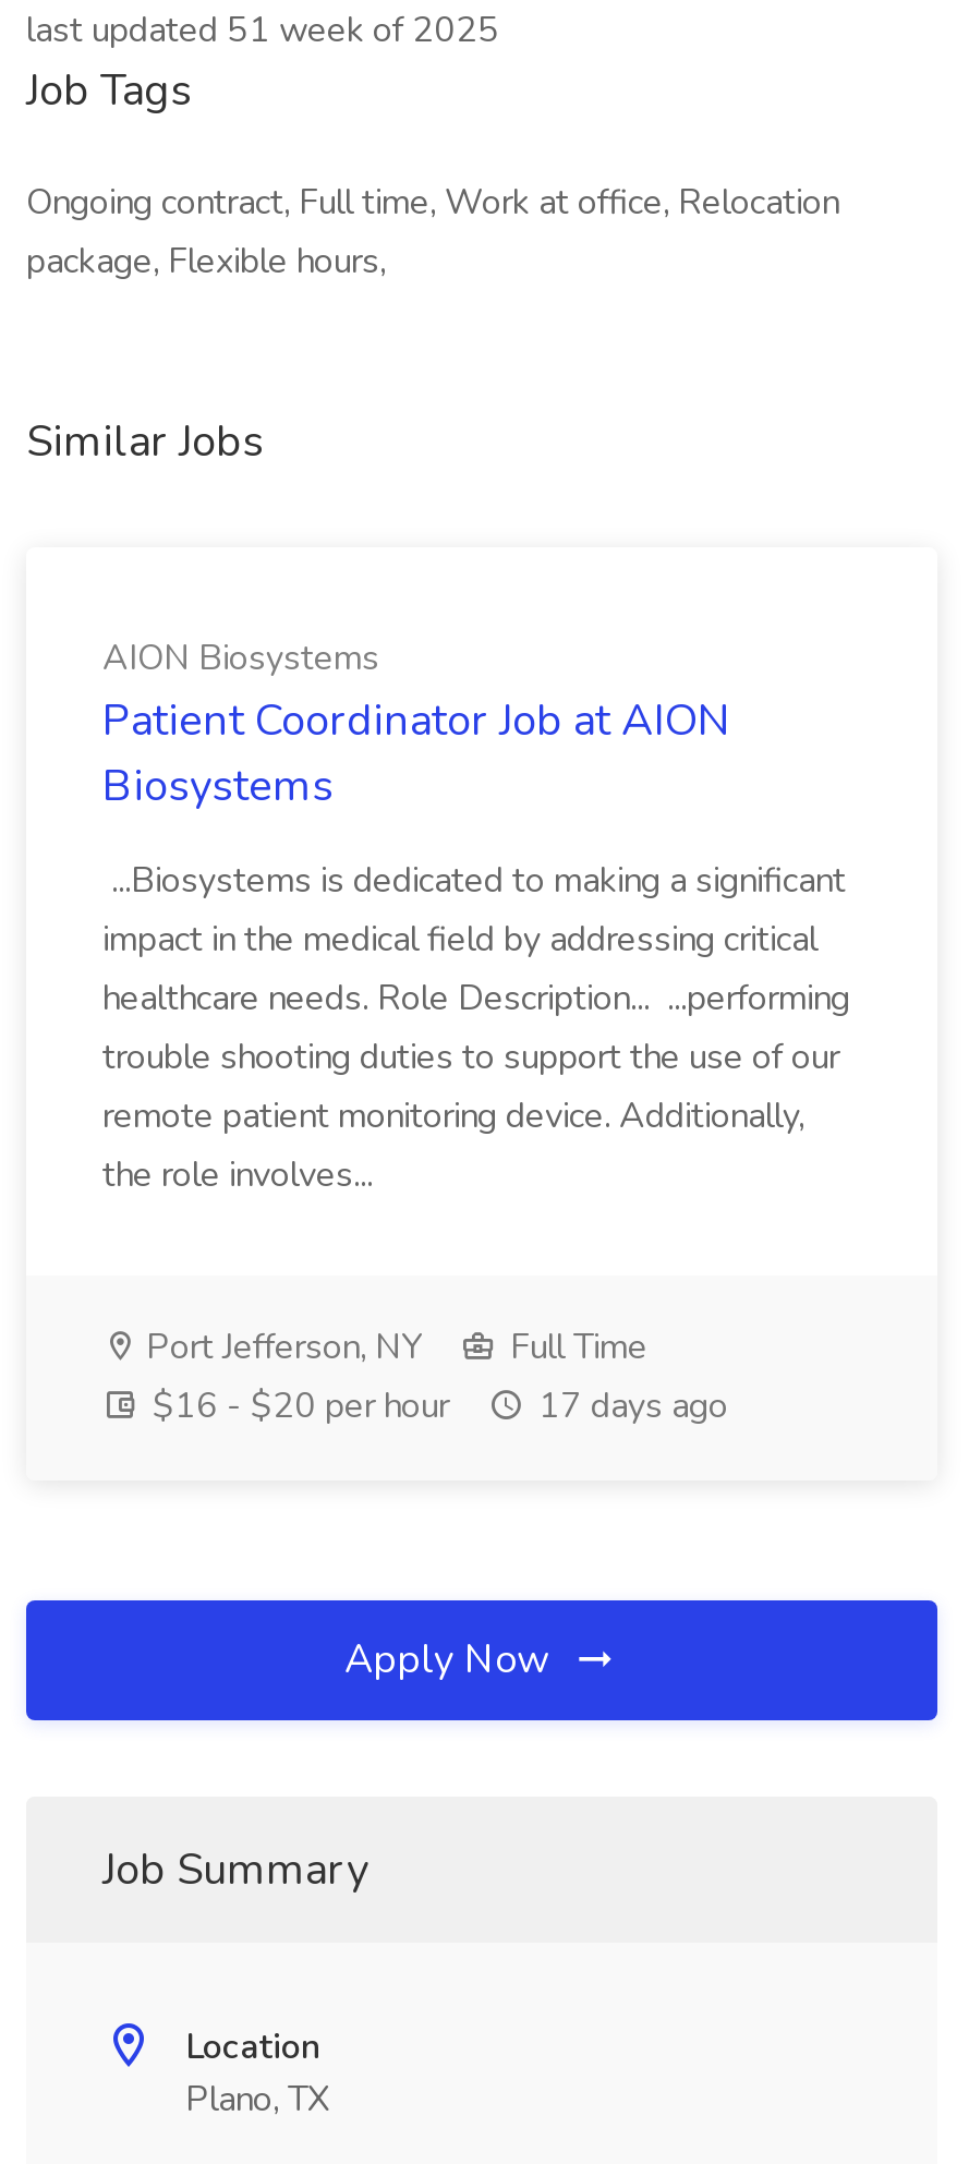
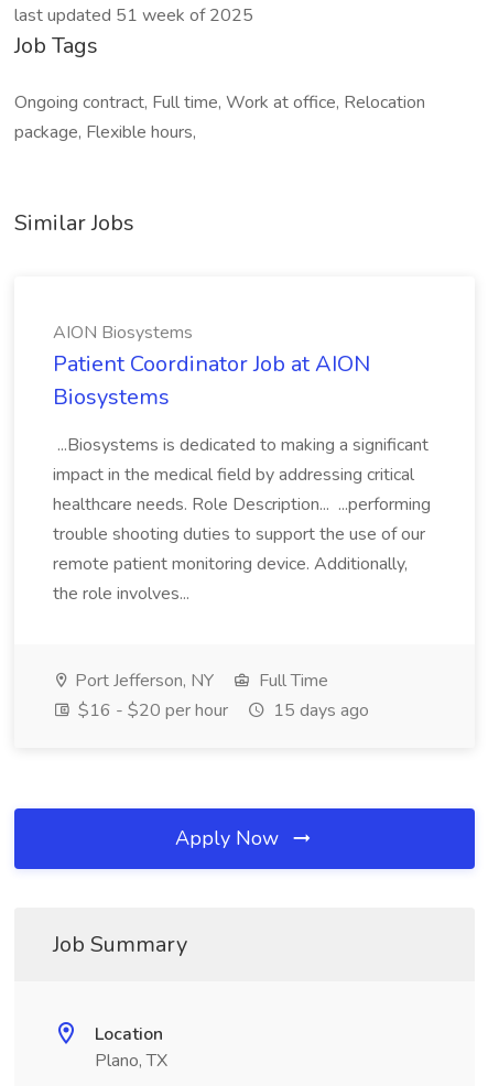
[144,1382,728,1430] $16 - $20 per hour 17 days ago -> [74,698,369,723] $16 - $20 per hour 15 days ago

